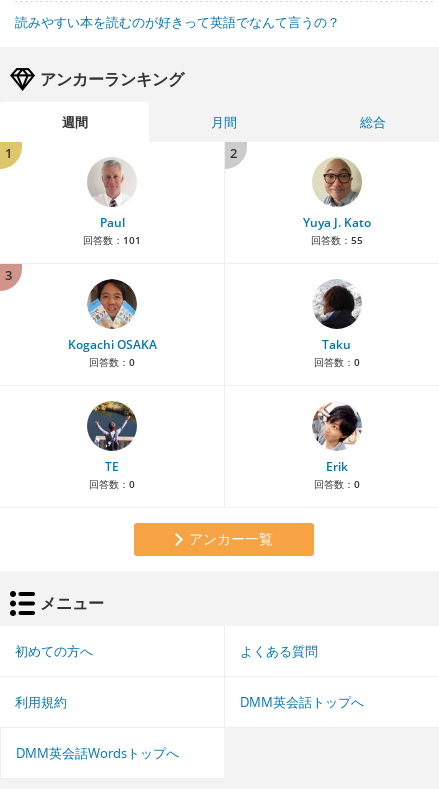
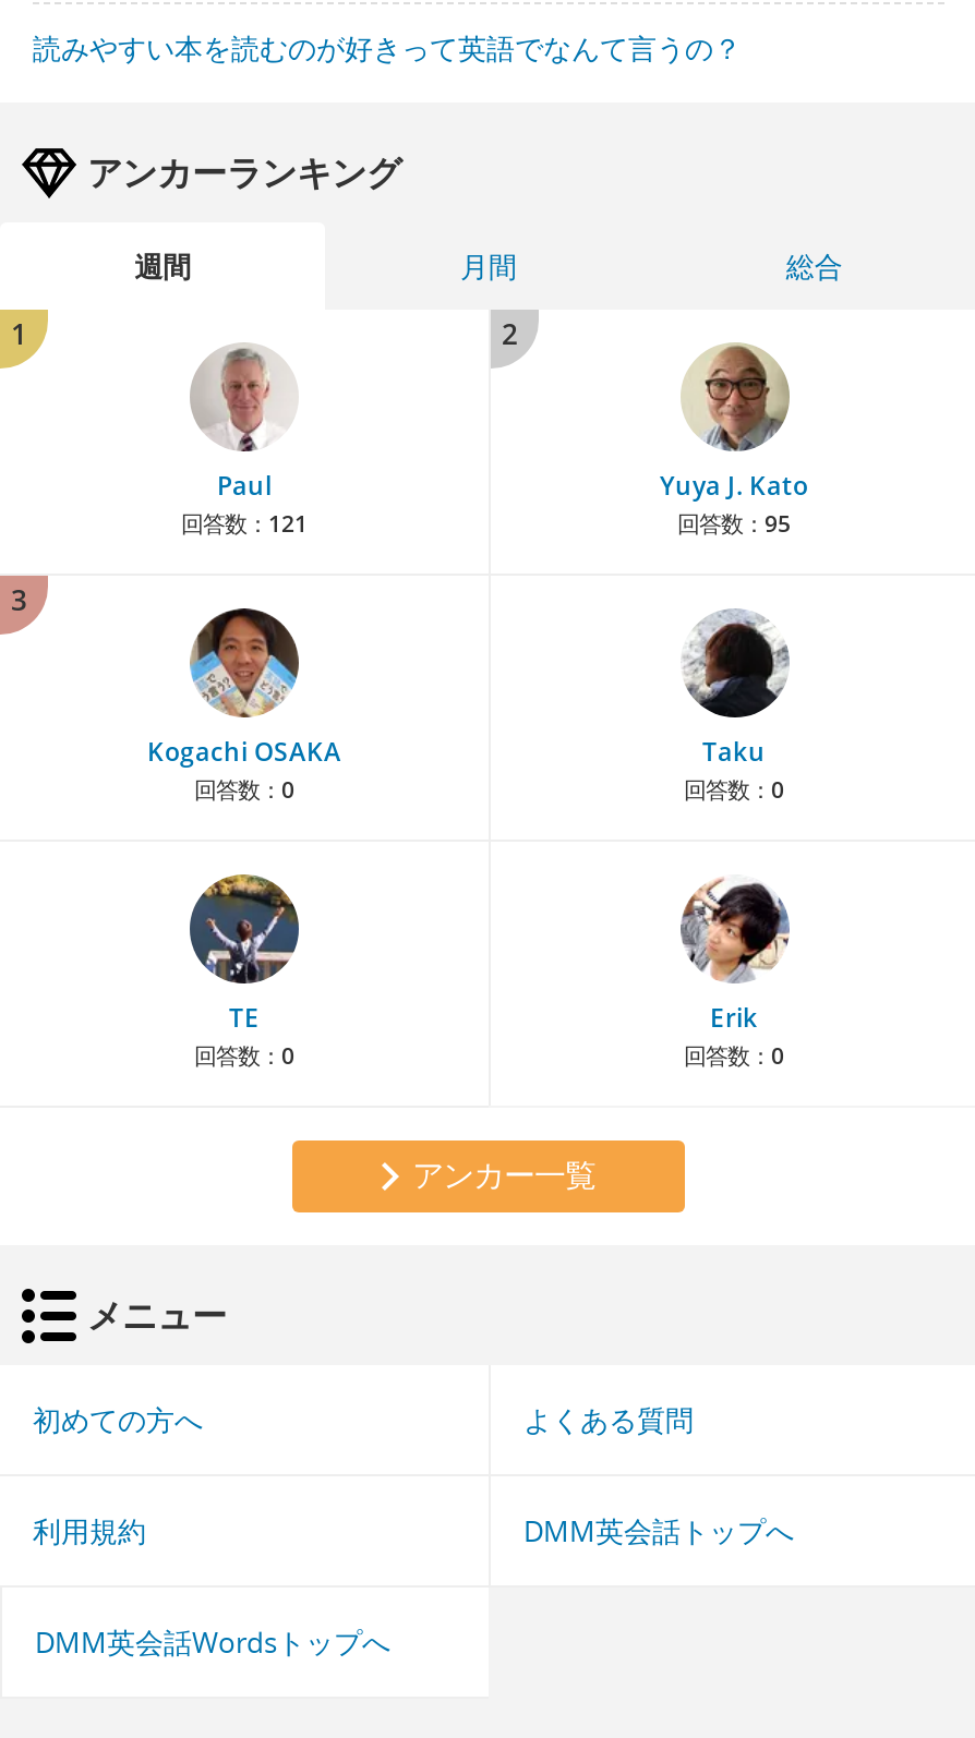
[83,233,141,247] 回答数：101 -> [181,509,308,539] 回答数：121
[310,233,362,247] 回答数：55 -> [677,509,791,539] 回答数：95

